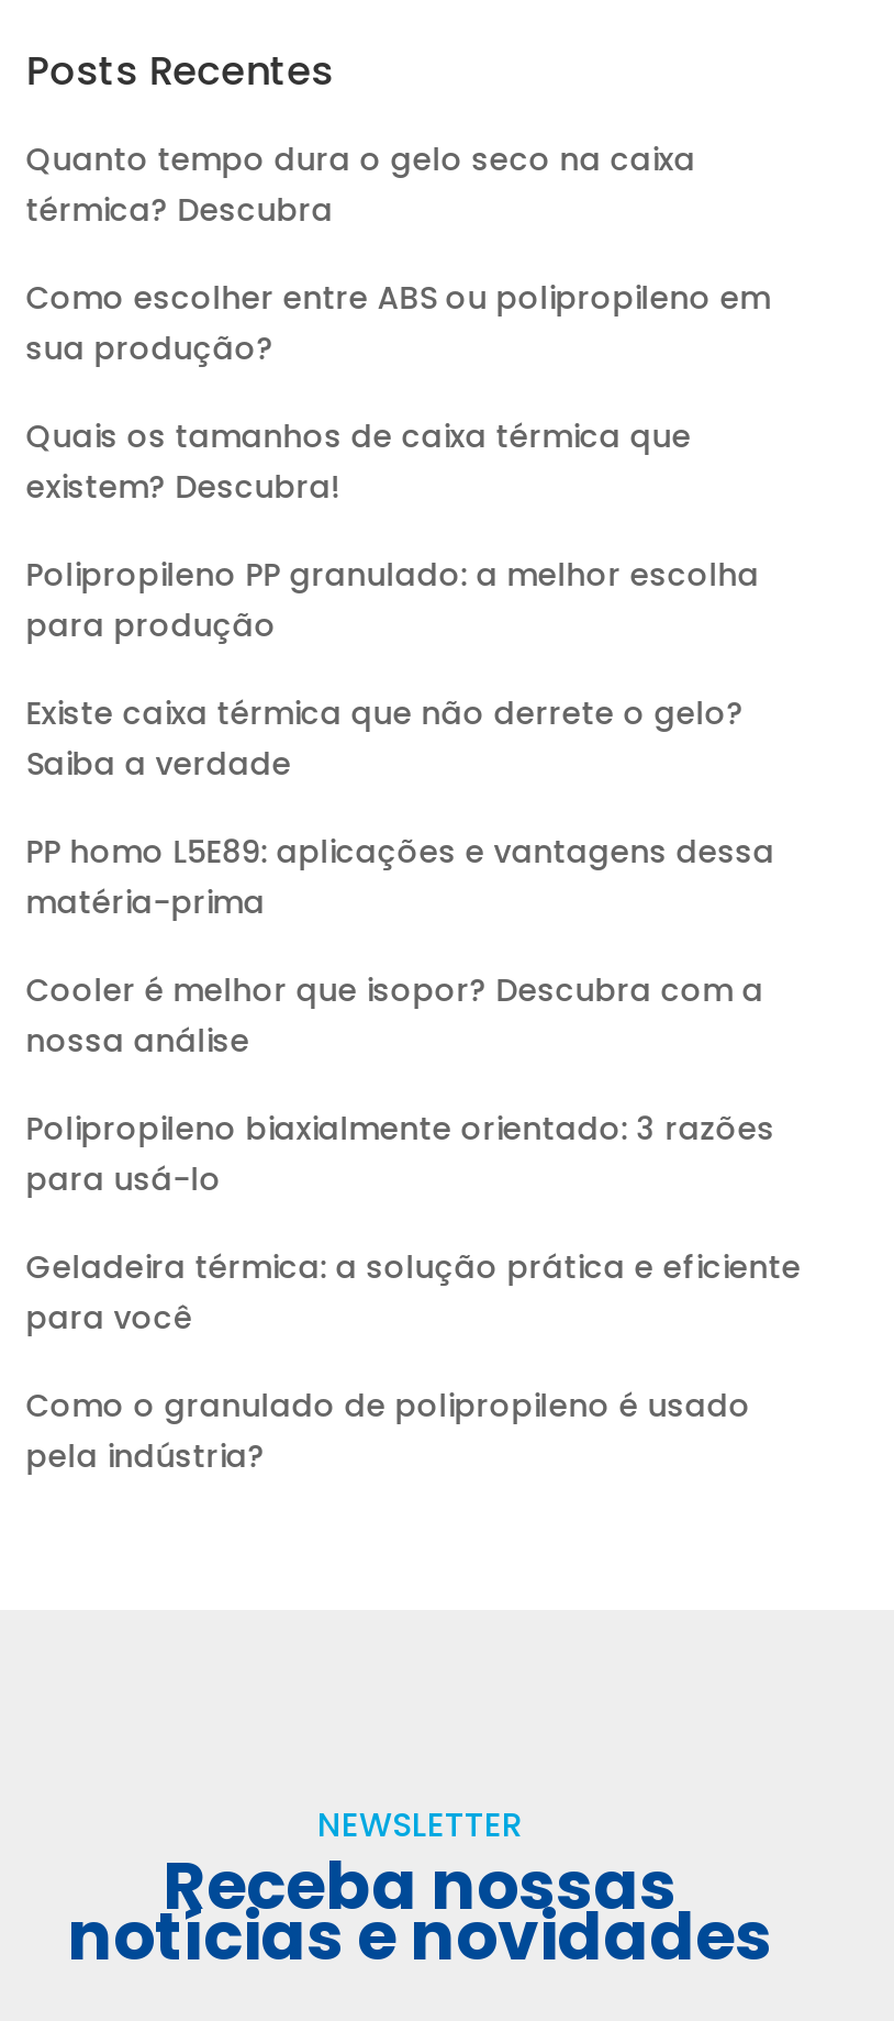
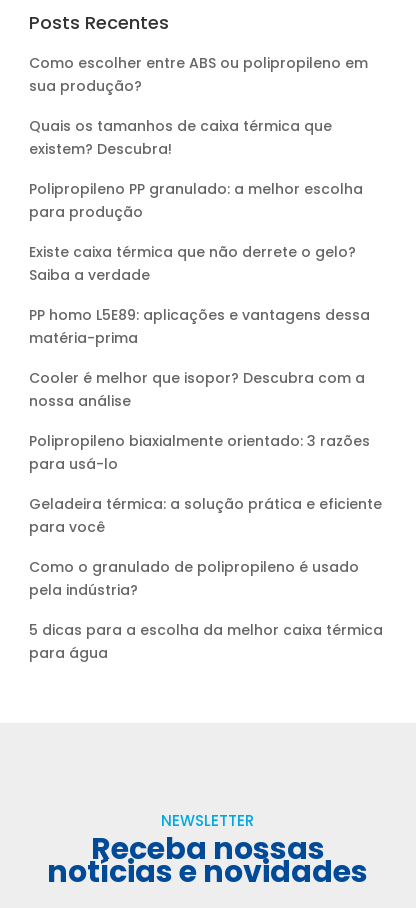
[26,136,696,231] Quanto tempo dura o gelo seco na caixa | térmica? Descubra -> none
moved [26,275,801,1477] -> [29,53,382,600]: Como escolher entre ABS ou polipropileno em | sua produção? | Quais os tamanhos de caixa térmica que | ... | Como o granulado de polipropileno é usado | pela indústria?
none -> [29,620,383,663] 5 dicas para a escolha da melhor caixa térmica | para água

